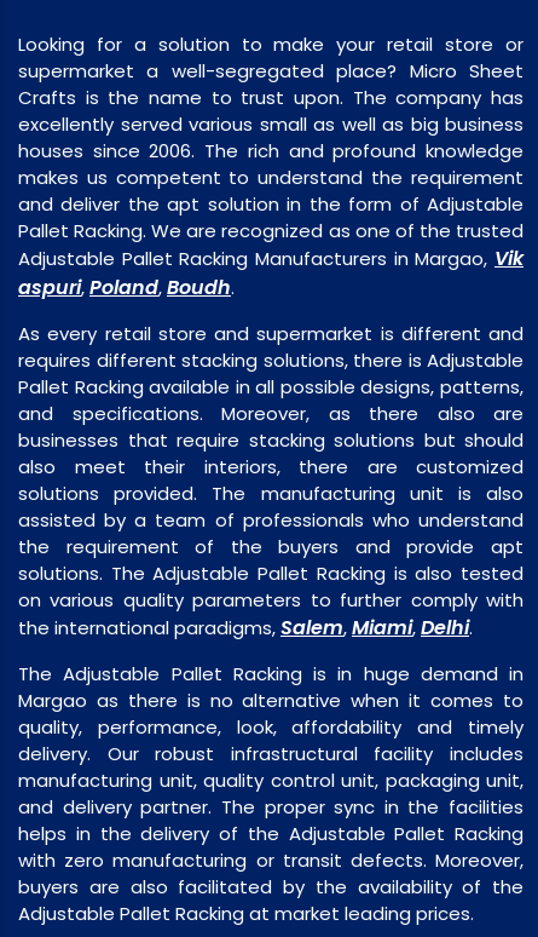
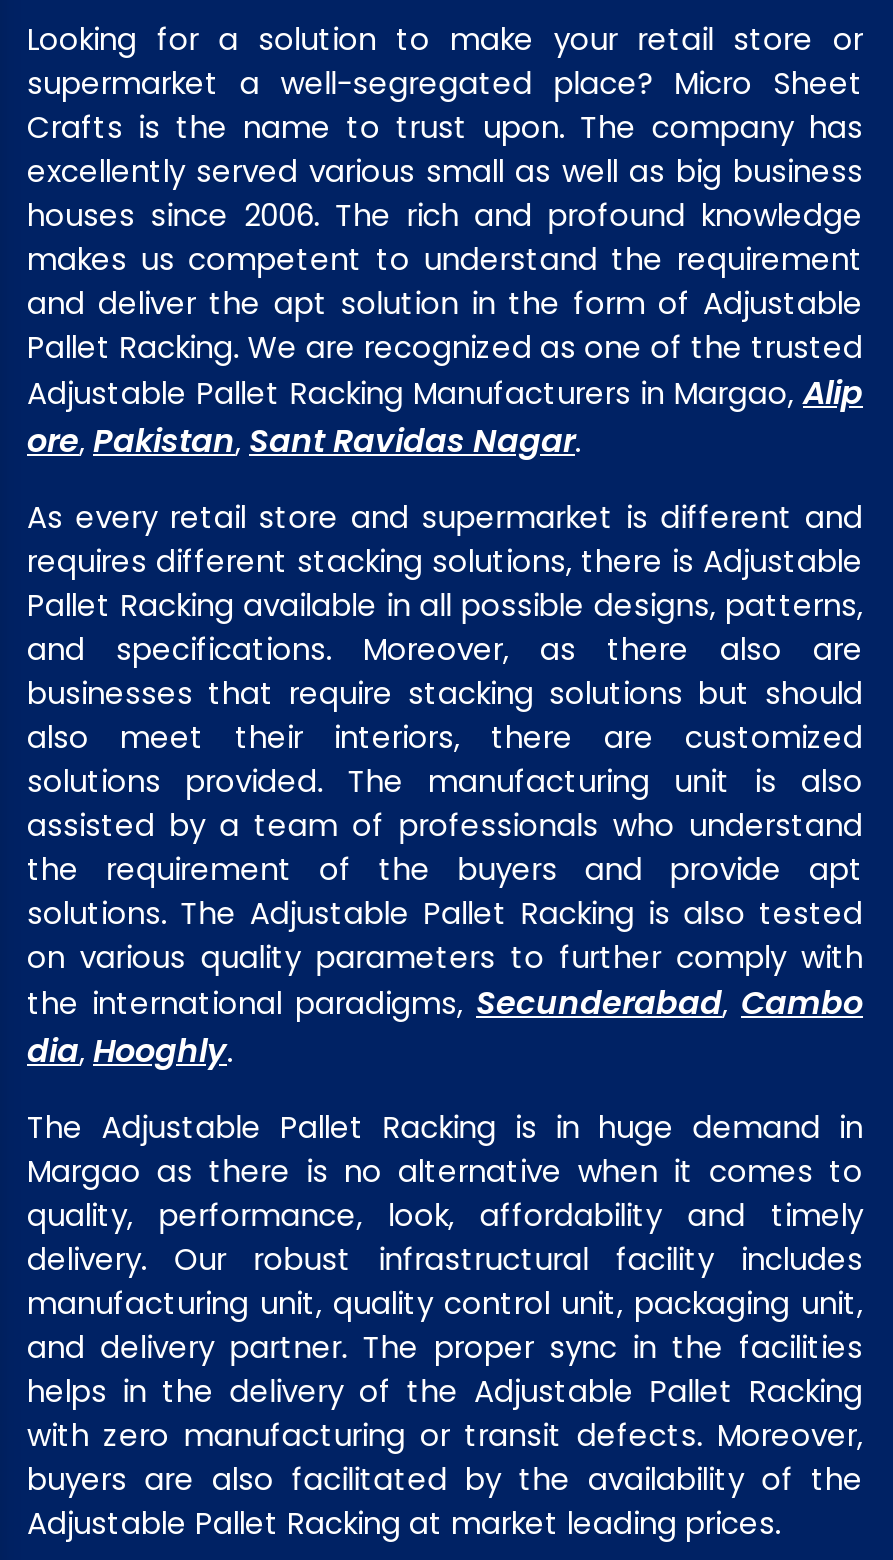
[18,244,523,301] Adjustable Pallet Racking Manufacturers in Margao, Vik | aspuri, Poland, Boudh. -> [27,369,863,463] Adjustable Pallet Racking Manufacturers in Margao, Alip | ore, Pakistan, Sant Ravidas Nagar.
[18,613,473,641] the international paradigms, Salem, Miami, Delhi. -> [27,979,863,1073] the international paradigms, Secunderabad, Cambo | dia, Hooghly.

